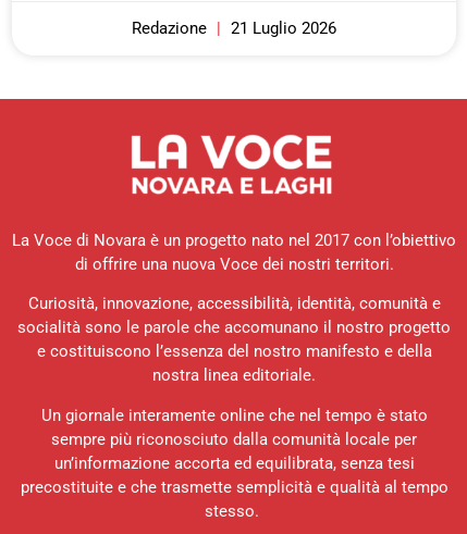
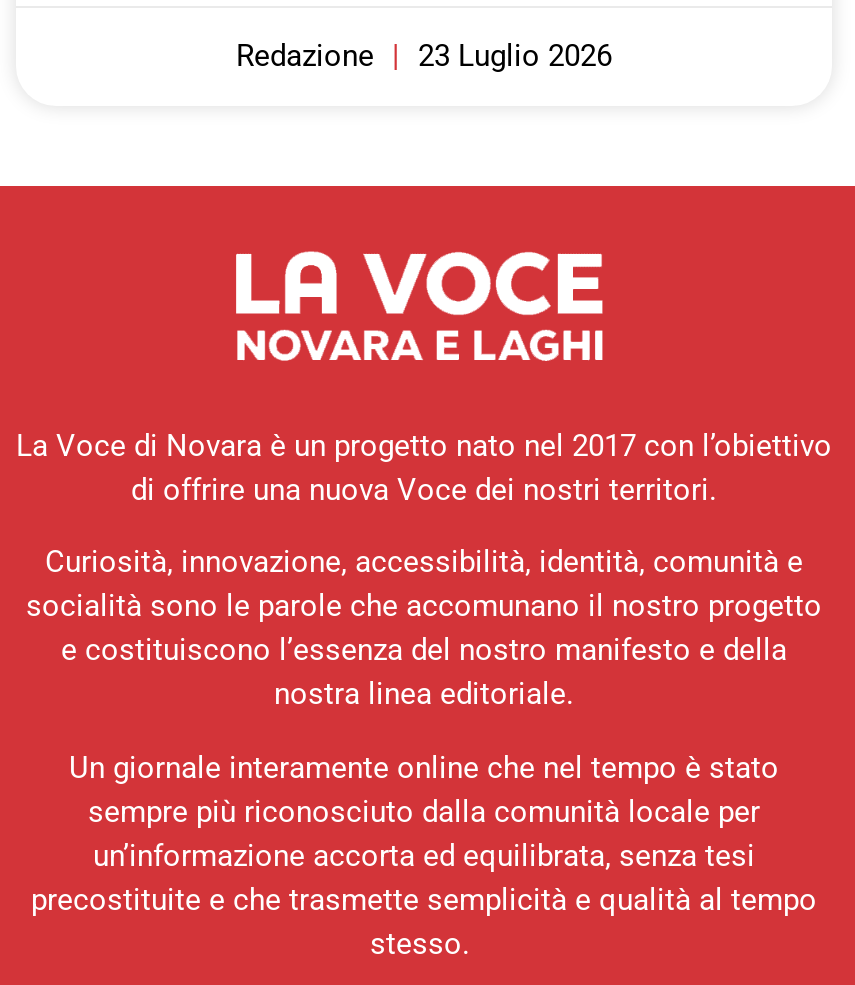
[132,19,336,39] Redazione 21 Luglio 2026 -> [236,39,612,75] Redazione 23 Luglio 2026

